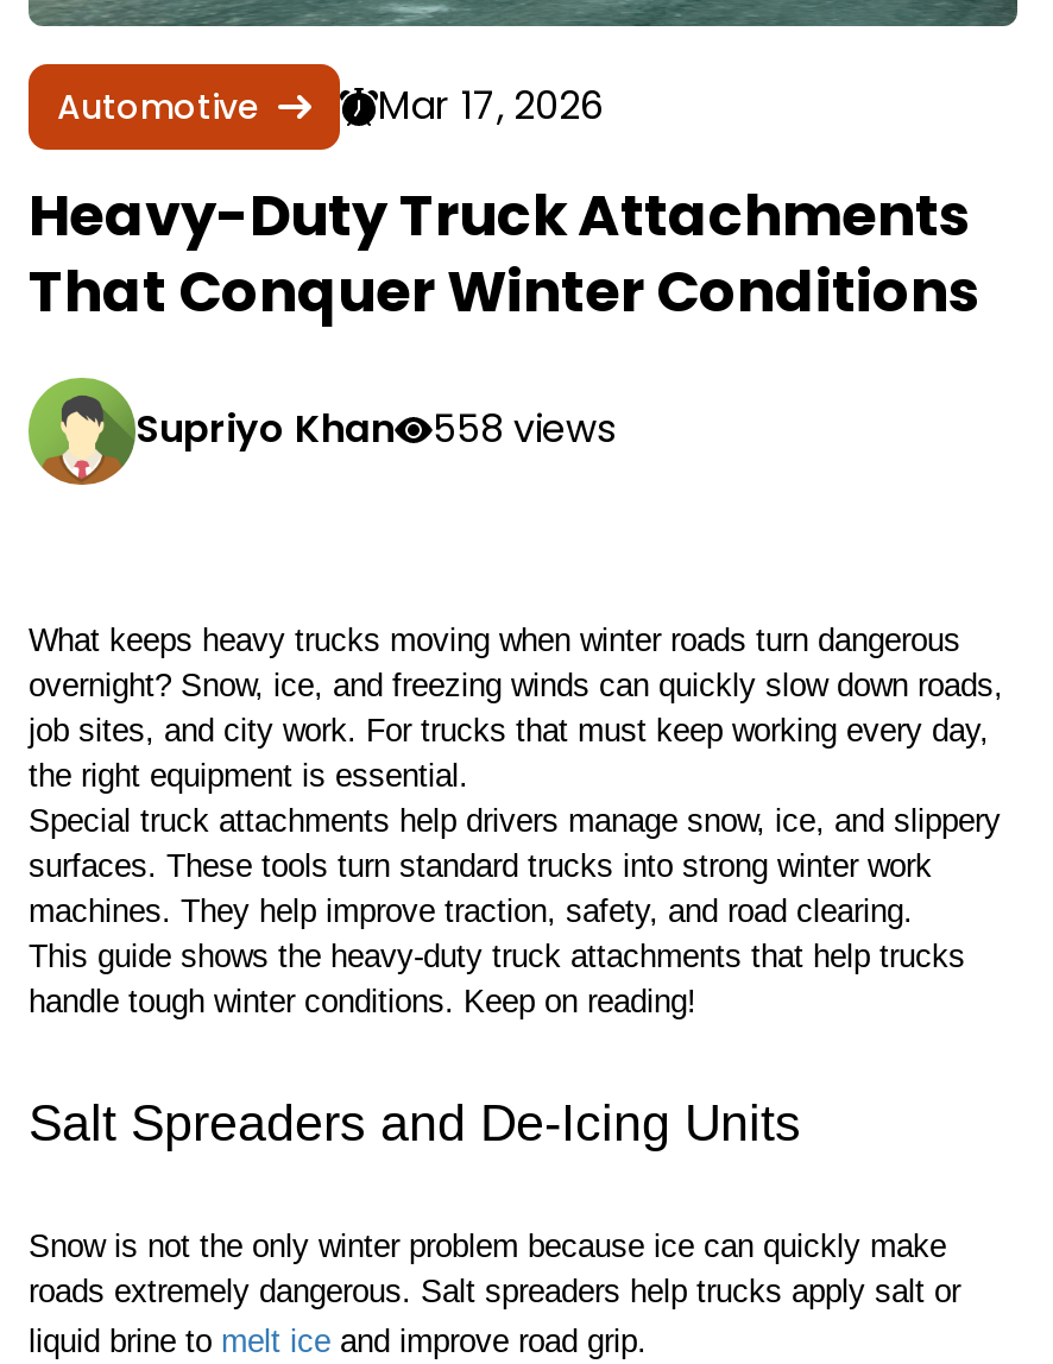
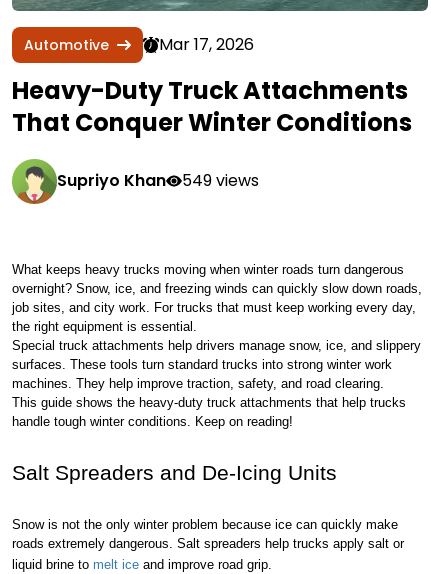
[135,403,616,457] Supriyo Khan 558 views -> [57,169,259,192] Supriyo Khan 549 views

